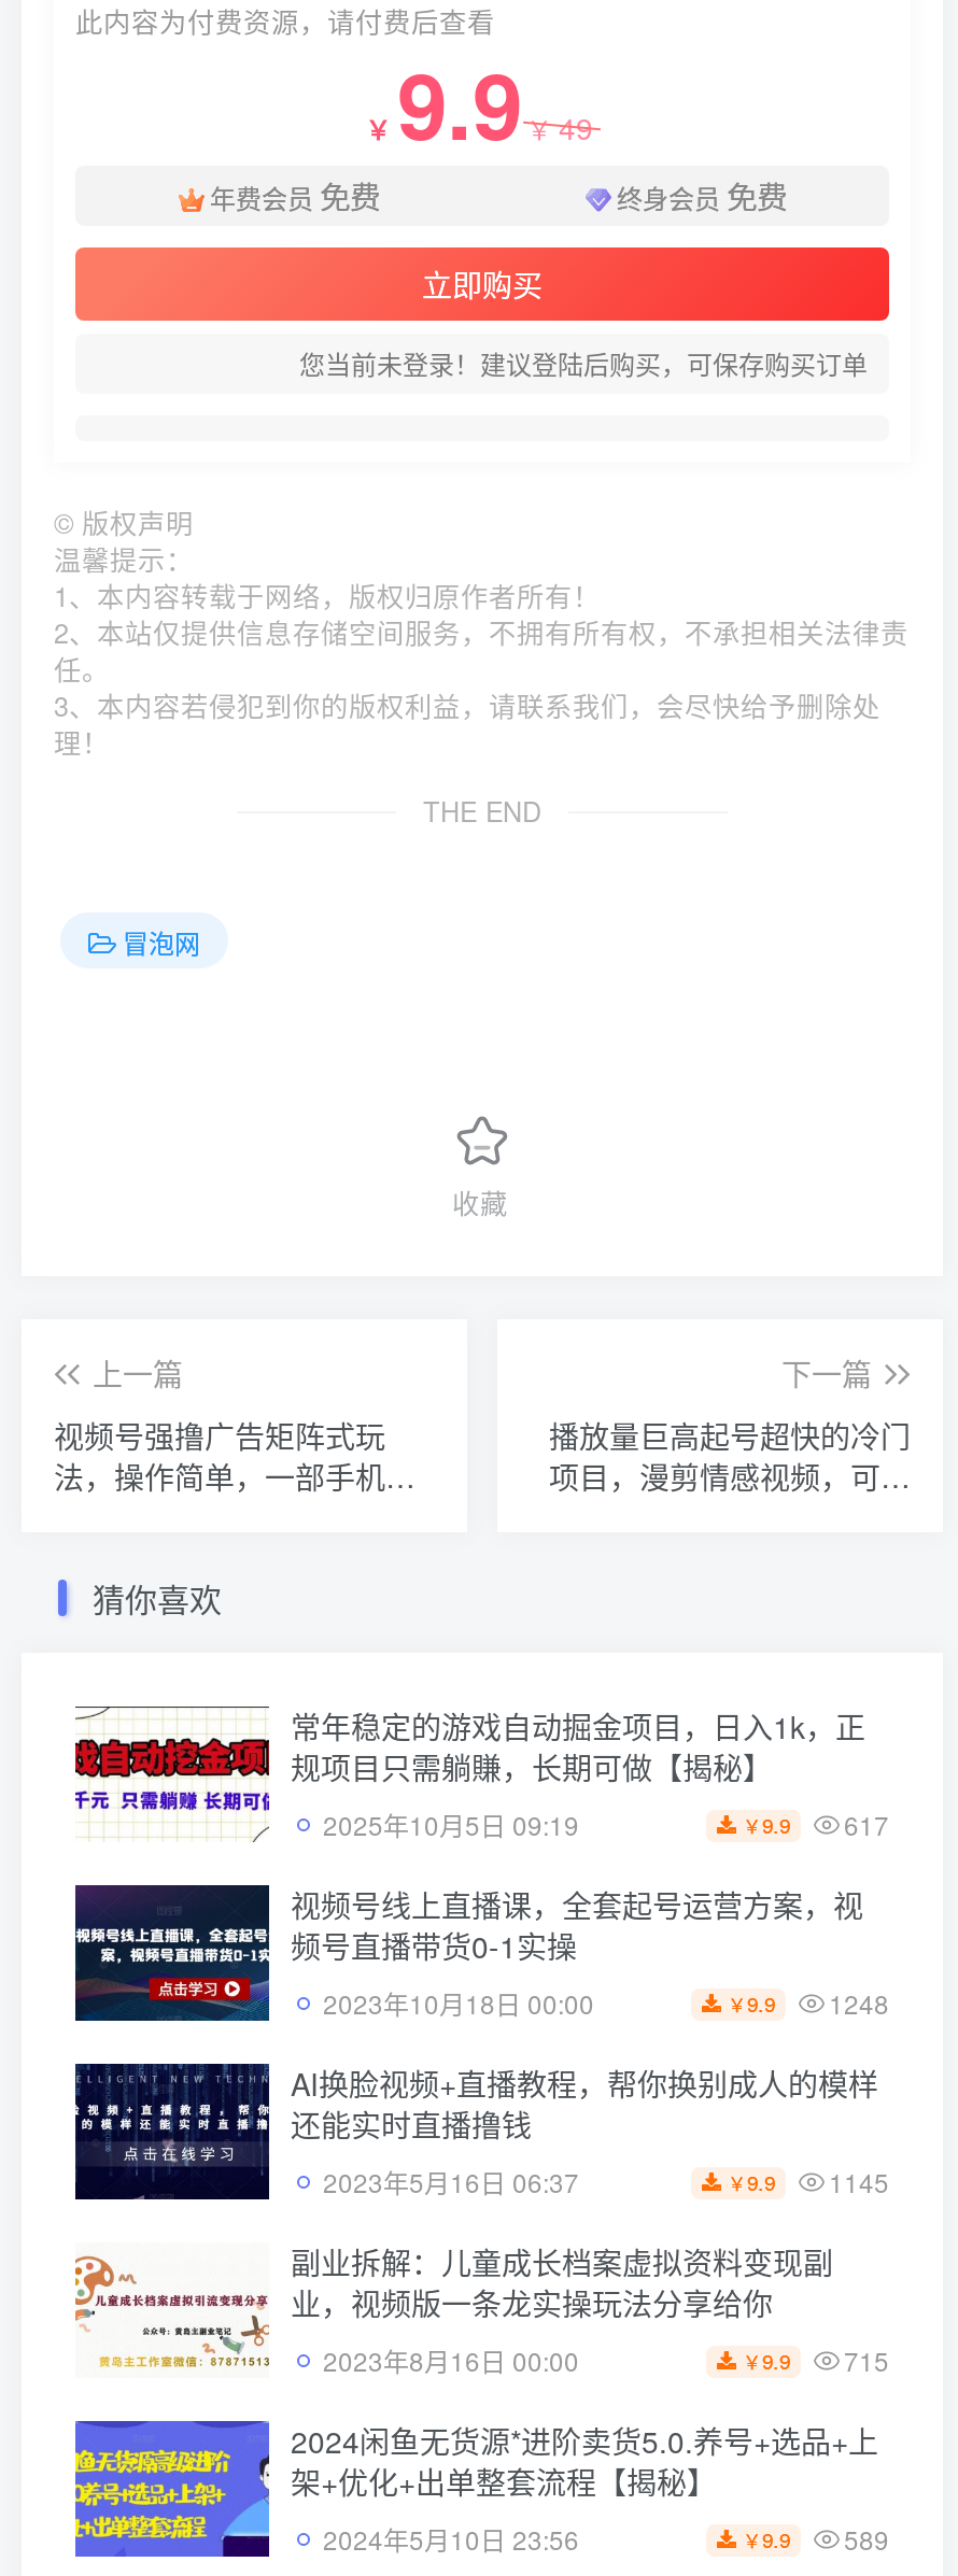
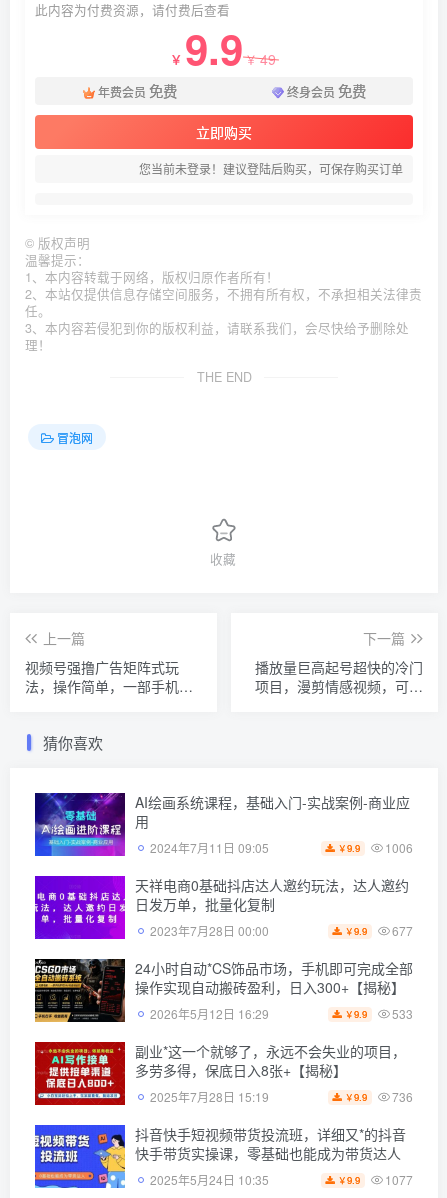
[73,1704,865,1842] [image] | 常年稳定的游戏自动掘金项目，日入1k，正 | 规项目只需躺賺，长期可做【揭秘】 | 2025年10月5日 09:19 -> [34,792,410,857] [image] | AI绘画系统课程，基础入门-实战案例-商业应 | 用 | 2024年7月11日 09:05
[743,1805,889,1841] ￥9.9 617 -> [338,839,413,856] ￥9.9 1006
[73,1882,863,2023] [image] | 视频号线上直播课，全套起号运营方案，视 | 频号直播带货0-1实操 | 2023年10月18日 00:00 -> [34,875,409,940] [image] | 天祥电商0基础抖店达人邀约玩法，达人邀约 | 日发万单，批量化复制 | 2023年7月28日 00:00
[728,1983,889,2020] ￥9.9 1248 -> [345,922,413,939] ￥9.9 677
[73,2061,878,2202] [image] | AI换脸视频+直播教程，帮你换别成人的模样 | 还能实时直播撸钱 | 2023年5月16日 06:37 -> [34,958,413,1023] [image] | 24小时自动*CS饰品市场，手机即可完成全部 | 操作实现自动搬砖盈利，日入300+【揭秘】 | 2026年5月12日 16:29
[728,2162,889,2199] ￥9.9 1145 -> [345,1005,413,1022] ￥9.9 533
[73,2240,833,2378] [image] | 副业拆解：儿童成长档案虚拟资料变现副 | 业，视频版一条龙实操玩法分享给你 | 2023年8月16日 00:00 -> [34,1041,406,1106] [image] | 副业*这一个就够了，永远不会失业的项目， | 多劳多得，保底日入8张+【揭秘】 | 2025年7月28日 15:19
[743,2341,889,2377] ￥9.9 715 -> [345,1088,413,1105] ￥9.9 736
[73,2418,878,2559] [image] | 2024闲鱼无货源*进阶卖货5.0.养号+选品+上 | 架+优化+出单整套流程【揭秘】 | 2024年5月10日 23:56 -> [34,1124,406,1189] [image] | 抖音快手短视频带货投流班，详细又*的抖音 | 快手带货实操课，零基础也能成为带货达人 | 2025年5月24日 10:35
[743,2519,889,2556] ￥9.9 589 -> [338,1171,413,1188] ￥9.9 1077

